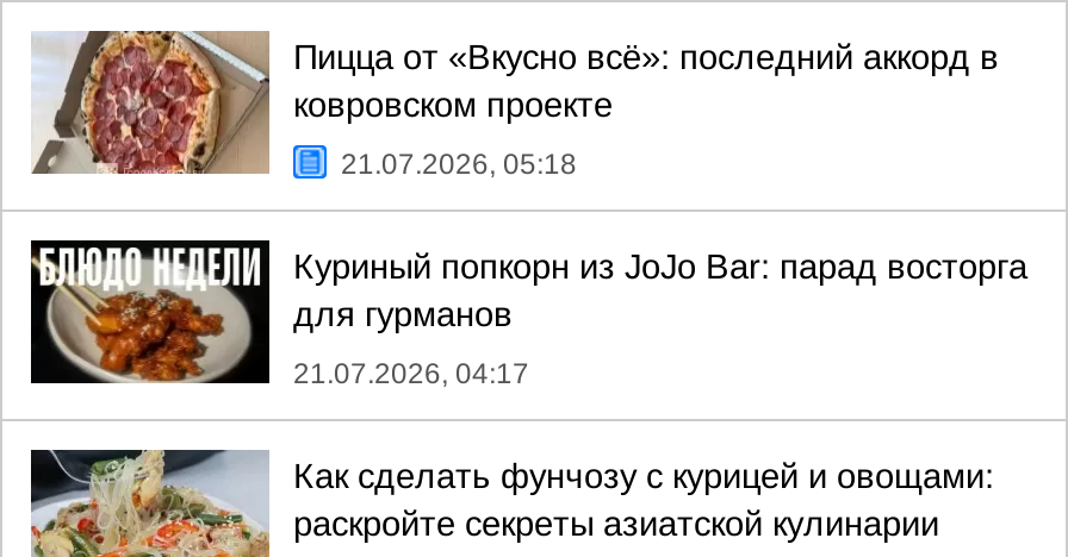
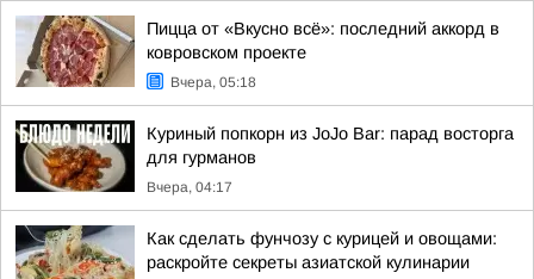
[341,148,577,181] 21.07.2026, 05:18 -> [170,74,256,91] Вчера, 05:18
[293,357,529,390] 21.07.2026, 04:17 -> [147,179,232,196] Вчера, 04:17

